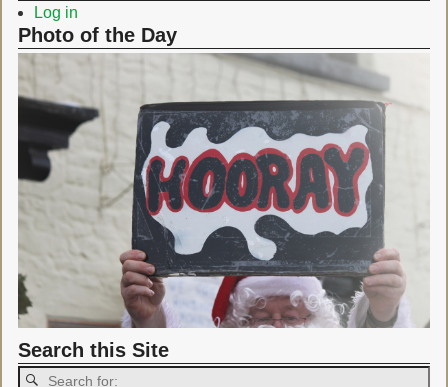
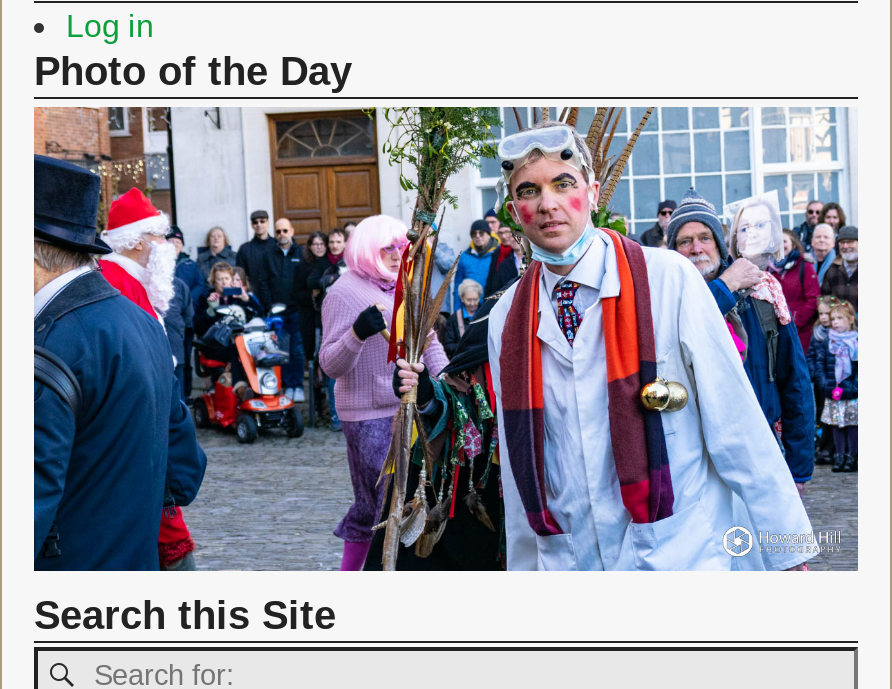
[17,53,430,329] [image] -> [32,106,860,572] [image]

